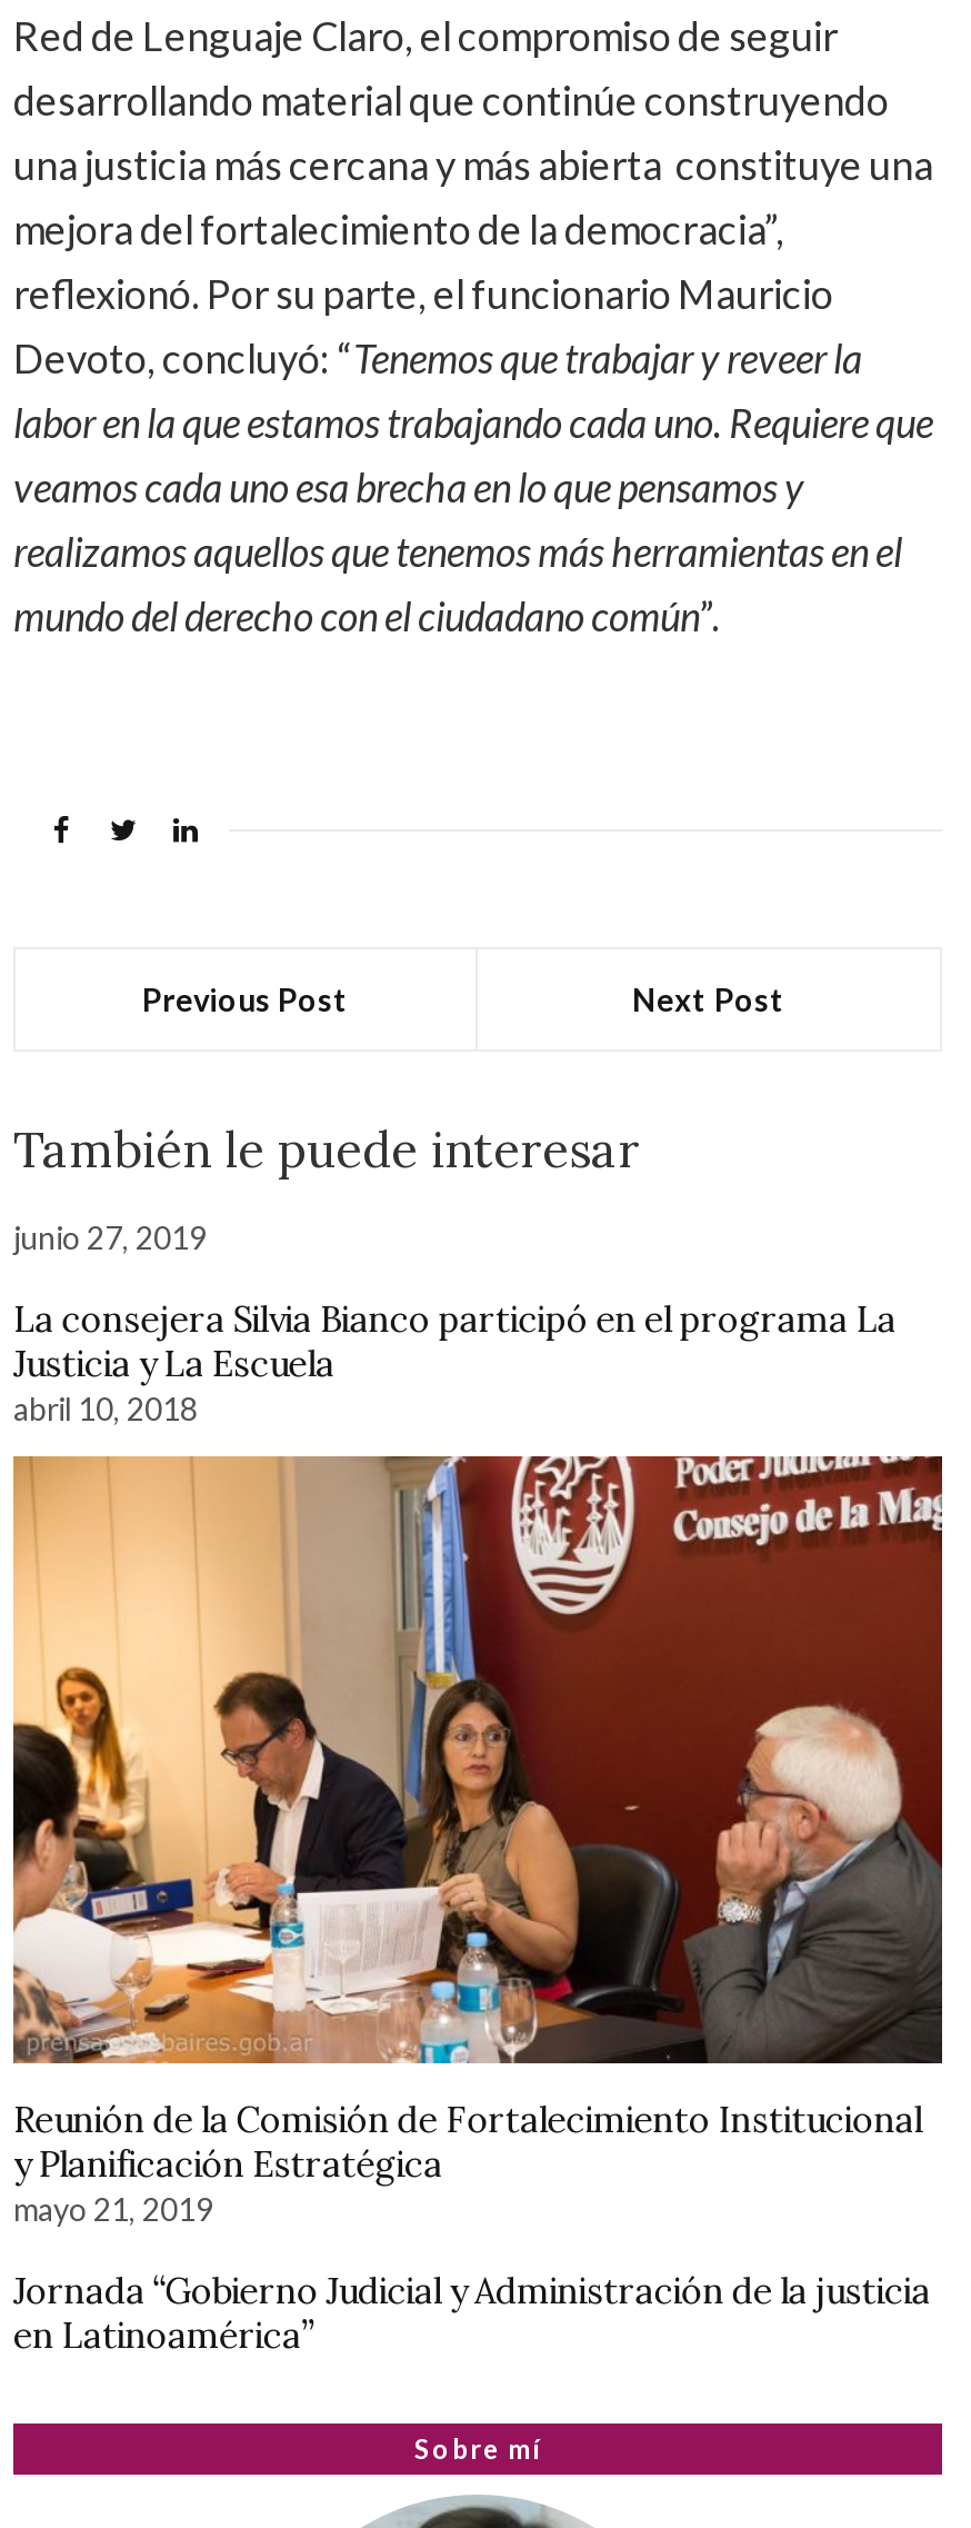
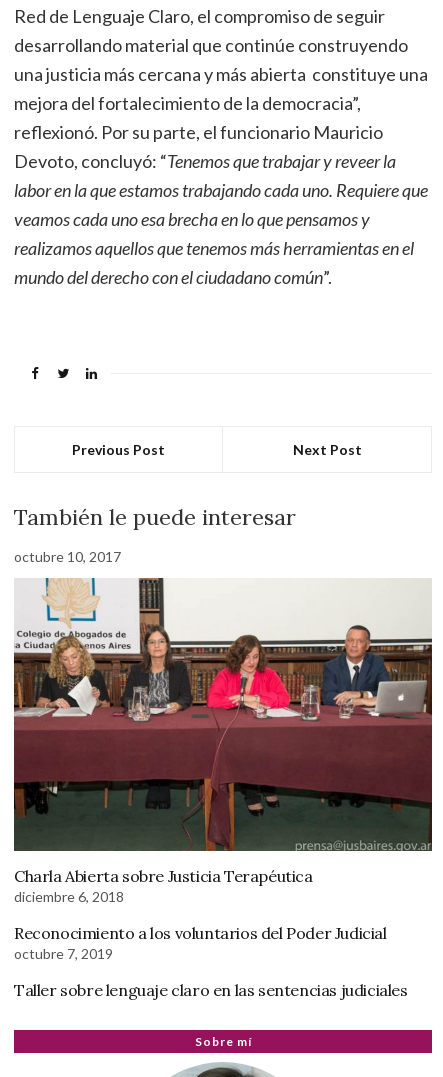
[13,1218,207,1256] junio 27, 2019 -> [14,548,121,565] octubre 10, 2017
[11,1296,944,2066] [image] | La consejera Silvia Bianco participó en el programa La | Justicia y La Escuela | abril 10, 2018 -> [13,579,432,905] [image] | Charla Abierta sobre Justicia Terapéutica | diciembre 6, 2018
[13,2098,922,2229] Reunión de la Comisión de Fortalecimiento Institucional | y Planificación Estratégica | mayo 21, 2019 -> [14,923,387,962] Reconocimiento a los voluntarios del Poder Judicial | octubre 7, 2019
[13,2269,931,2358] Jornada “Gobierno Judicial y Administración de la justicia | en Latinoamérica” -> [14,980,408,1000] Taller sobre lenguaje claro en las sentencias judiciales

